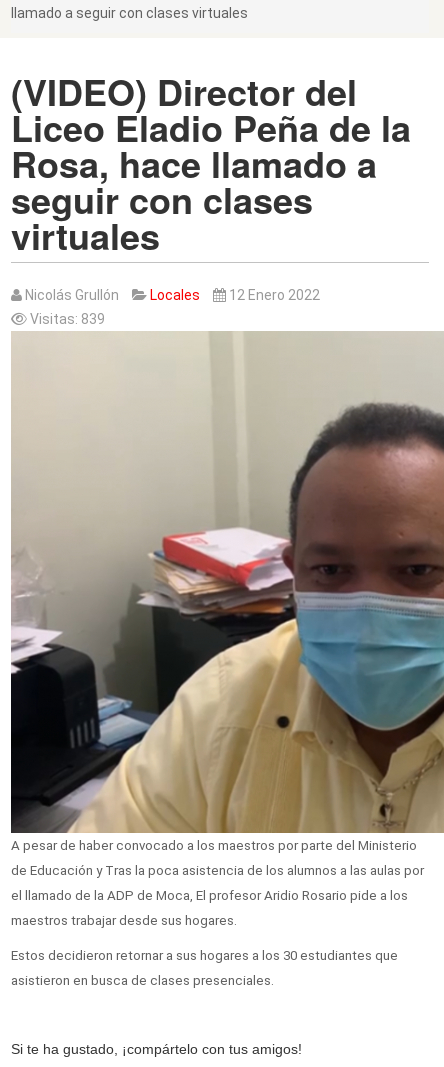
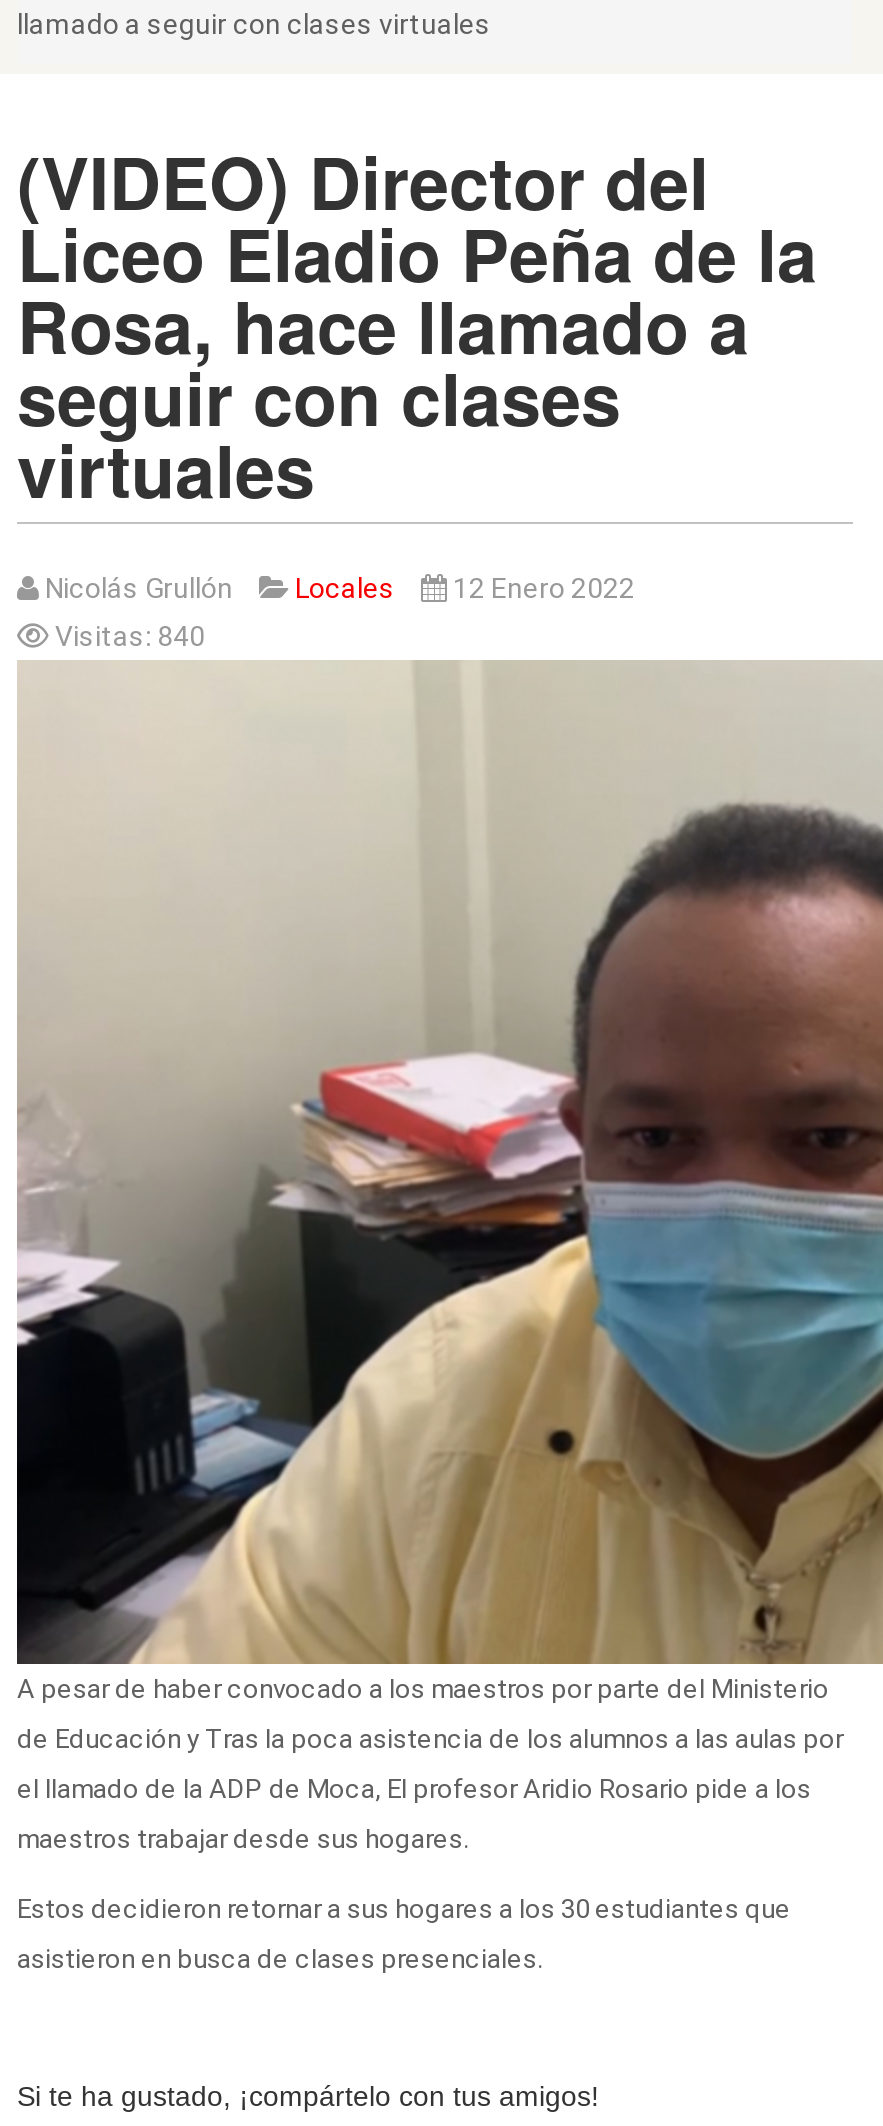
[30,311,105,327] Visitas: 839 -> [55,620,205,652] Visitas: 840

